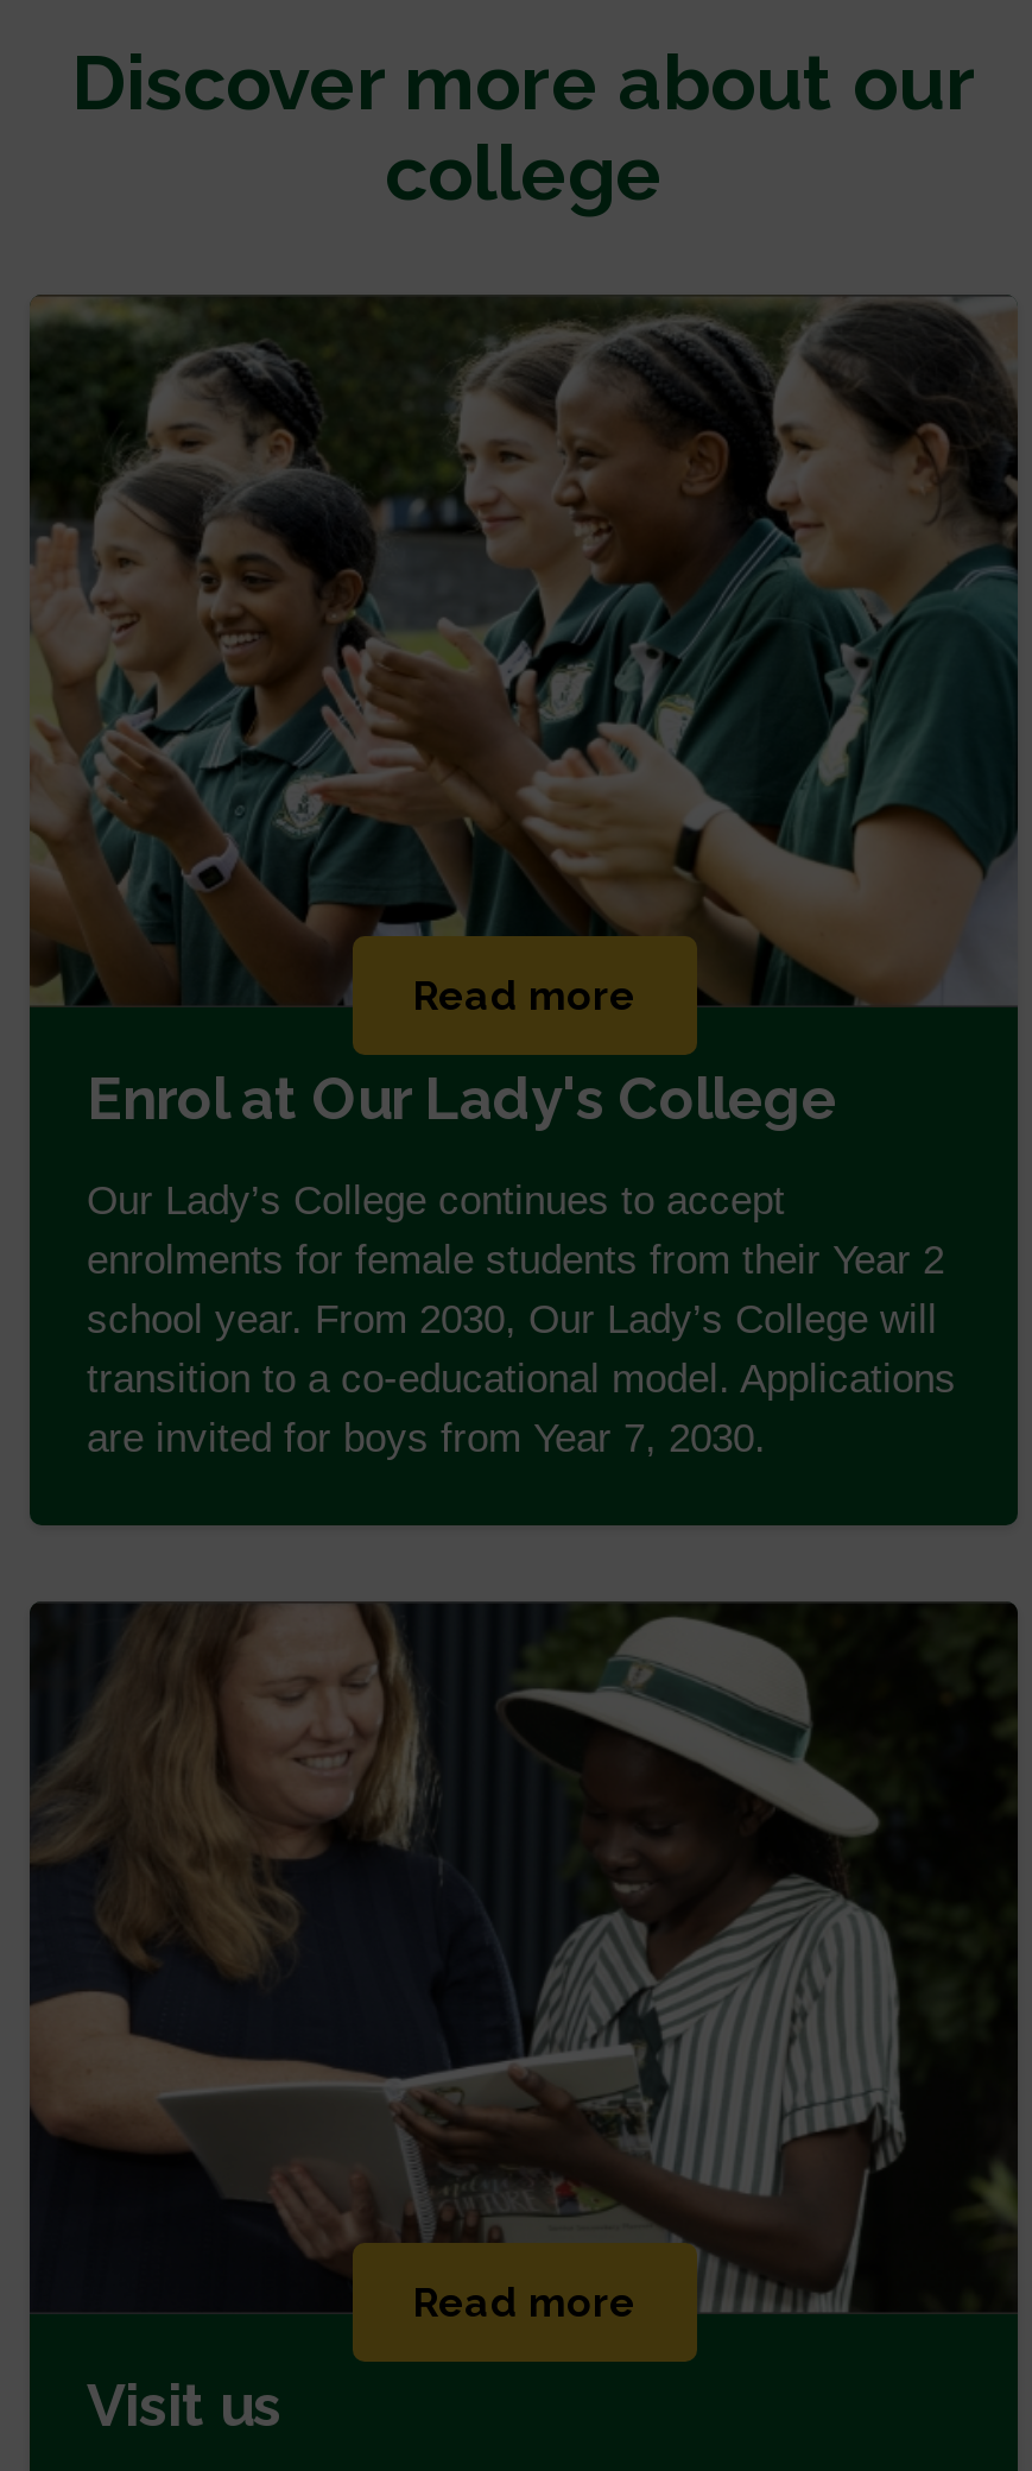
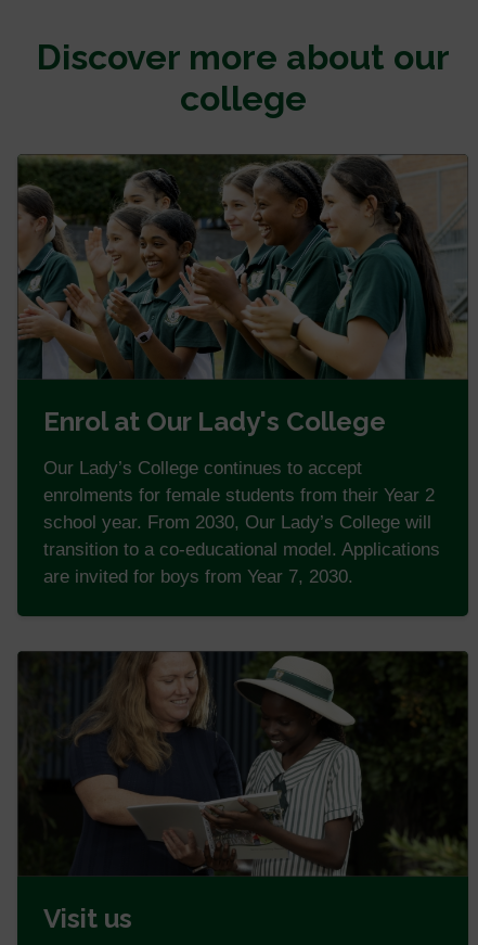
[30,295,1018,1057] [image] -> [16,154,468,401] [image]
[412,971,635,1019] Read more -> none
[30,1601,1018,2364] [image] -> [17,651,468,898] [image]
[412,2278,635,2326] Read more -> none

